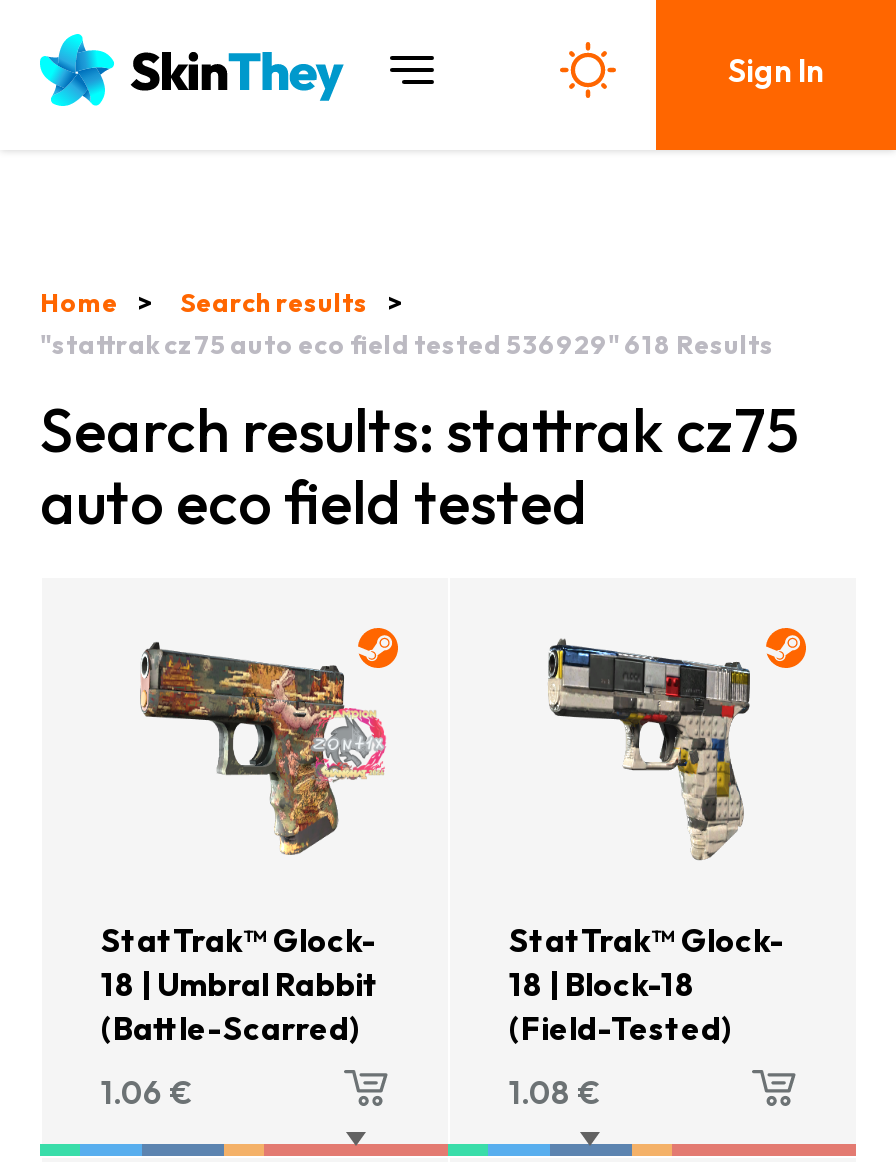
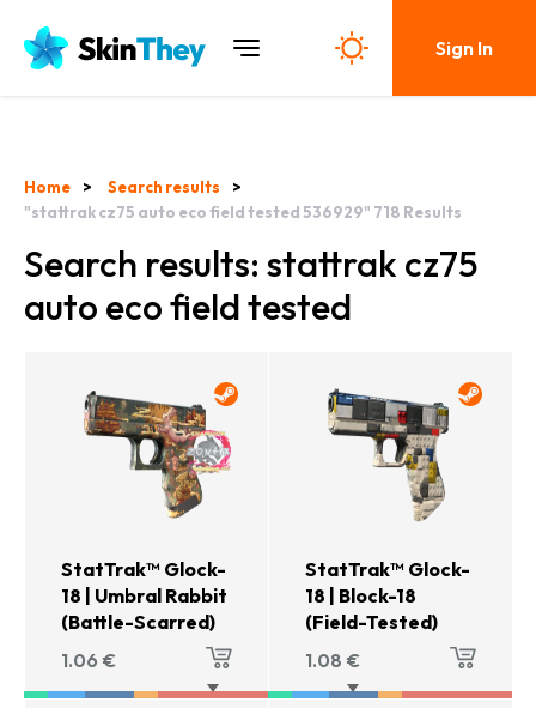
[40,328,774,360] "stattrak cz75 auto eco field tested 536929" 618 Results -> [24,202,462,222] "stattrak cz75 auto eco field tested 536929" 718 Results

